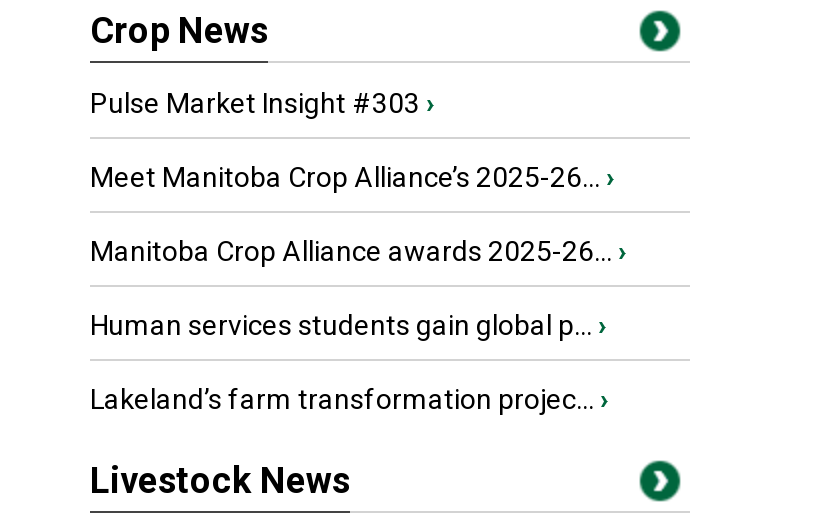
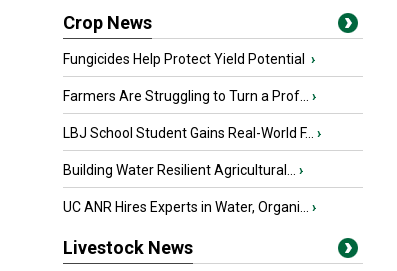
[90,87,434,119] Pulse Market Insight #303 › -> [63,51,315,67] Fungicides Help Protect Yield Potential ›
[90,161,614,193] Meet Manitoba Crop Alliance’s 2025-26... › -> [63,88,316,104] Farmers Are Struggling to Turn a Prof... ›
[90,235,626,267] Manitoba Crop Alliance awards 2025-26... › -> [63,125,321,141] LBJ School Student Gains Real-World F... ›
[90,309,606,341] Human services students gain global p... › -> [63,162,303,178] Building Water Resilient Agricultural... ›
[90,383,608,415] Lakeland’s farm transformation projec... › -> [63,199,316,215] UC ANR Hires Experts in Water, Organi... ›

